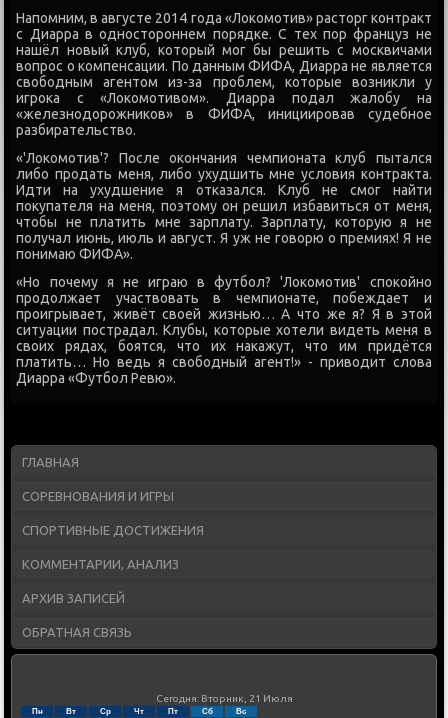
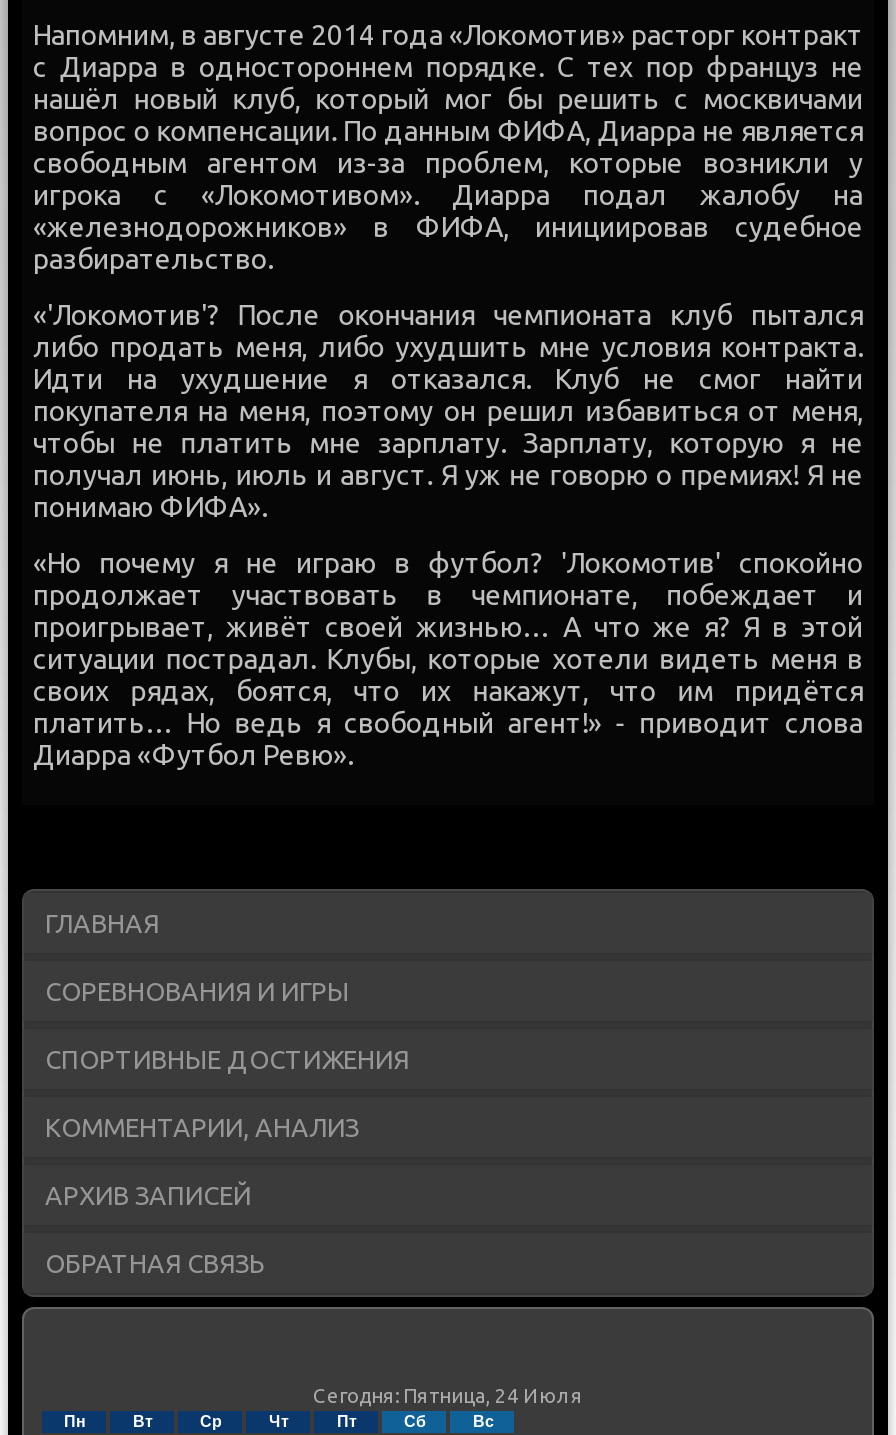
[155,693,292,704] Сегодня: Вторник, 21 Июля -> [313,1385,583,1407] Сегодня: Пятница, 24 Июля

